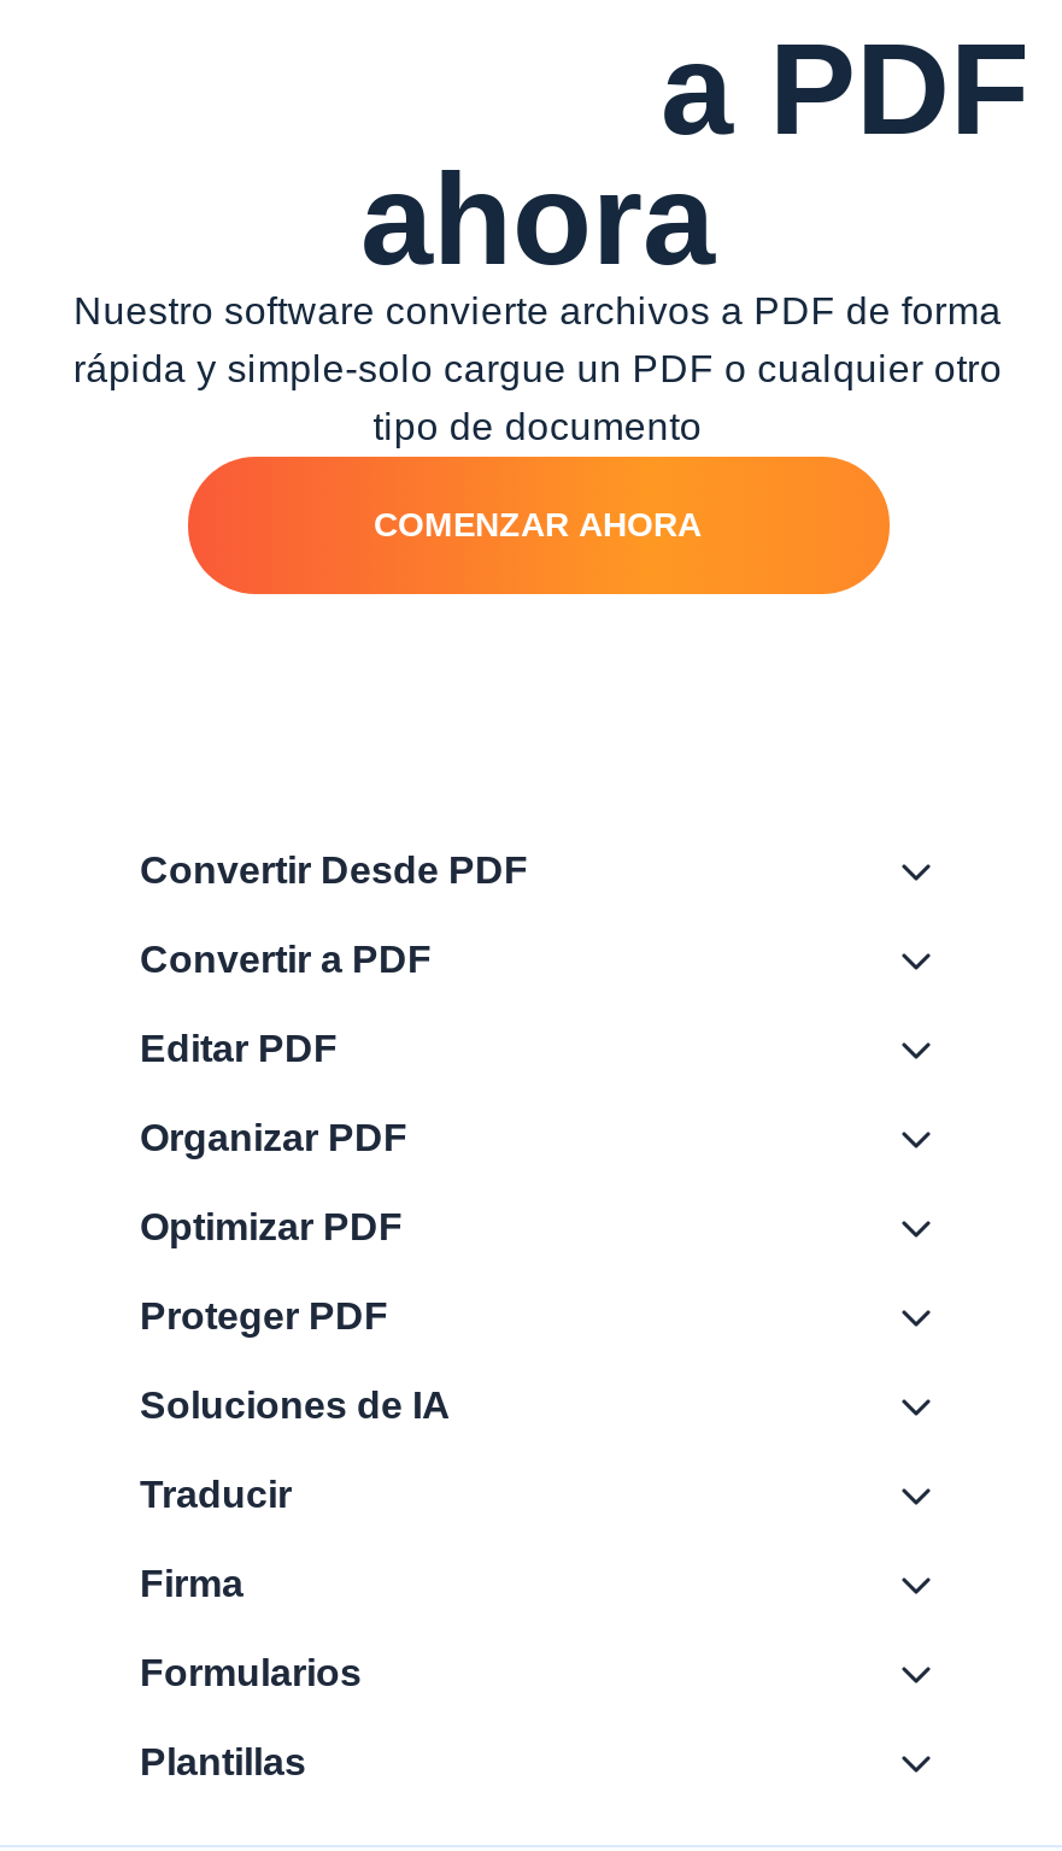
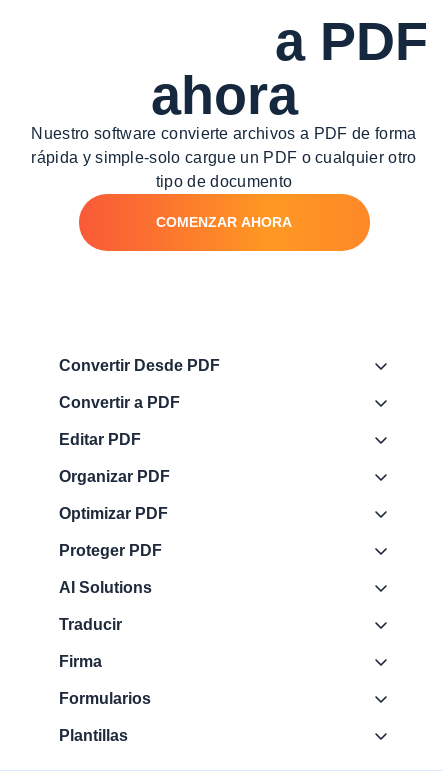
[140,1385,451,1426] Soluciones de IA -> [59,579,152,596] AI Solutions

